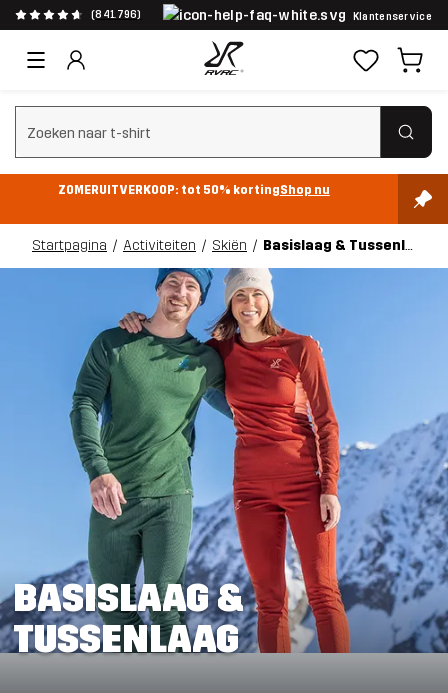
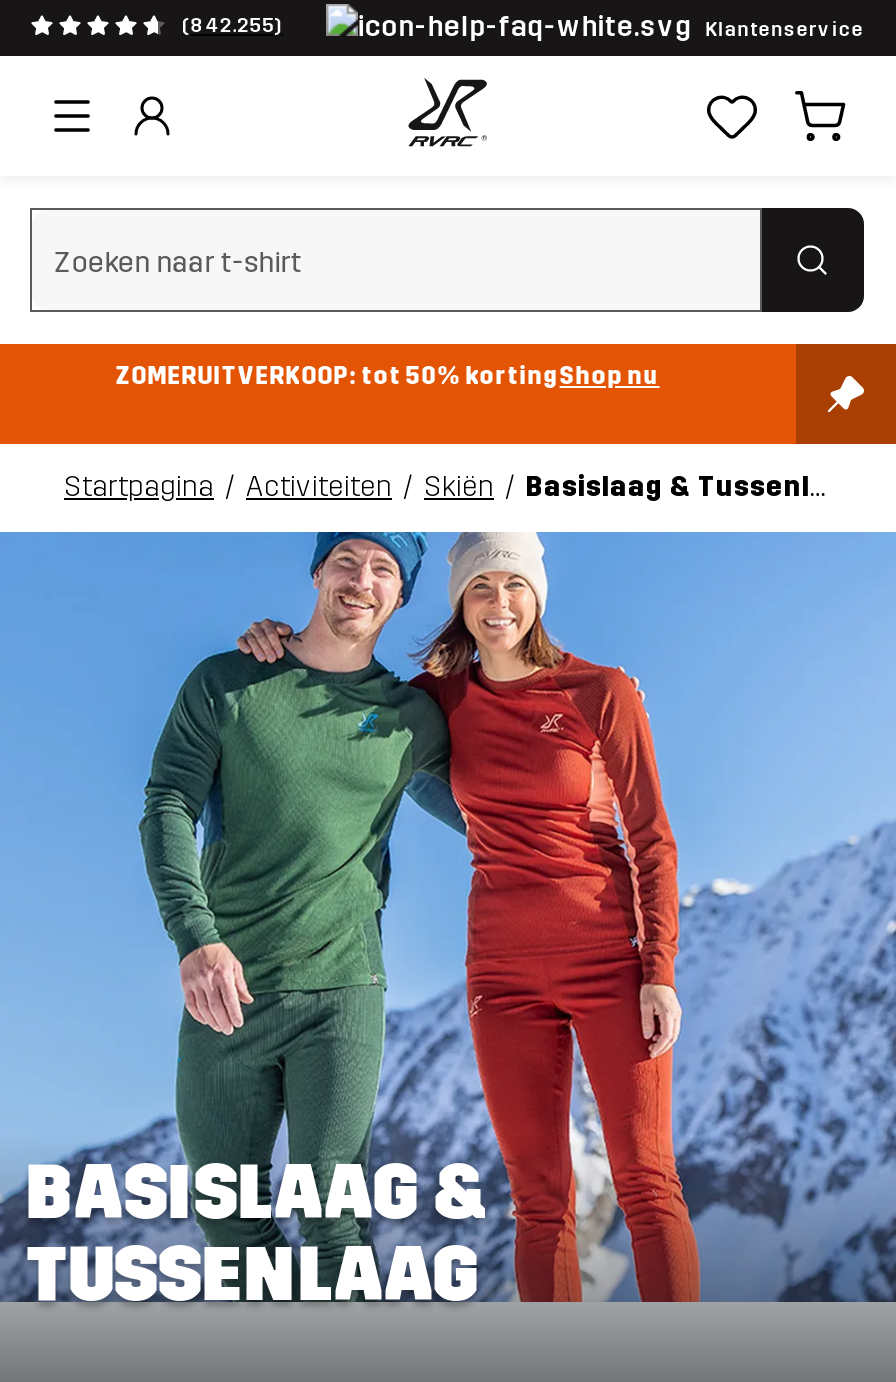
[91,9,142,21] (841.796) -> [182,14,283,38] (842.255)

